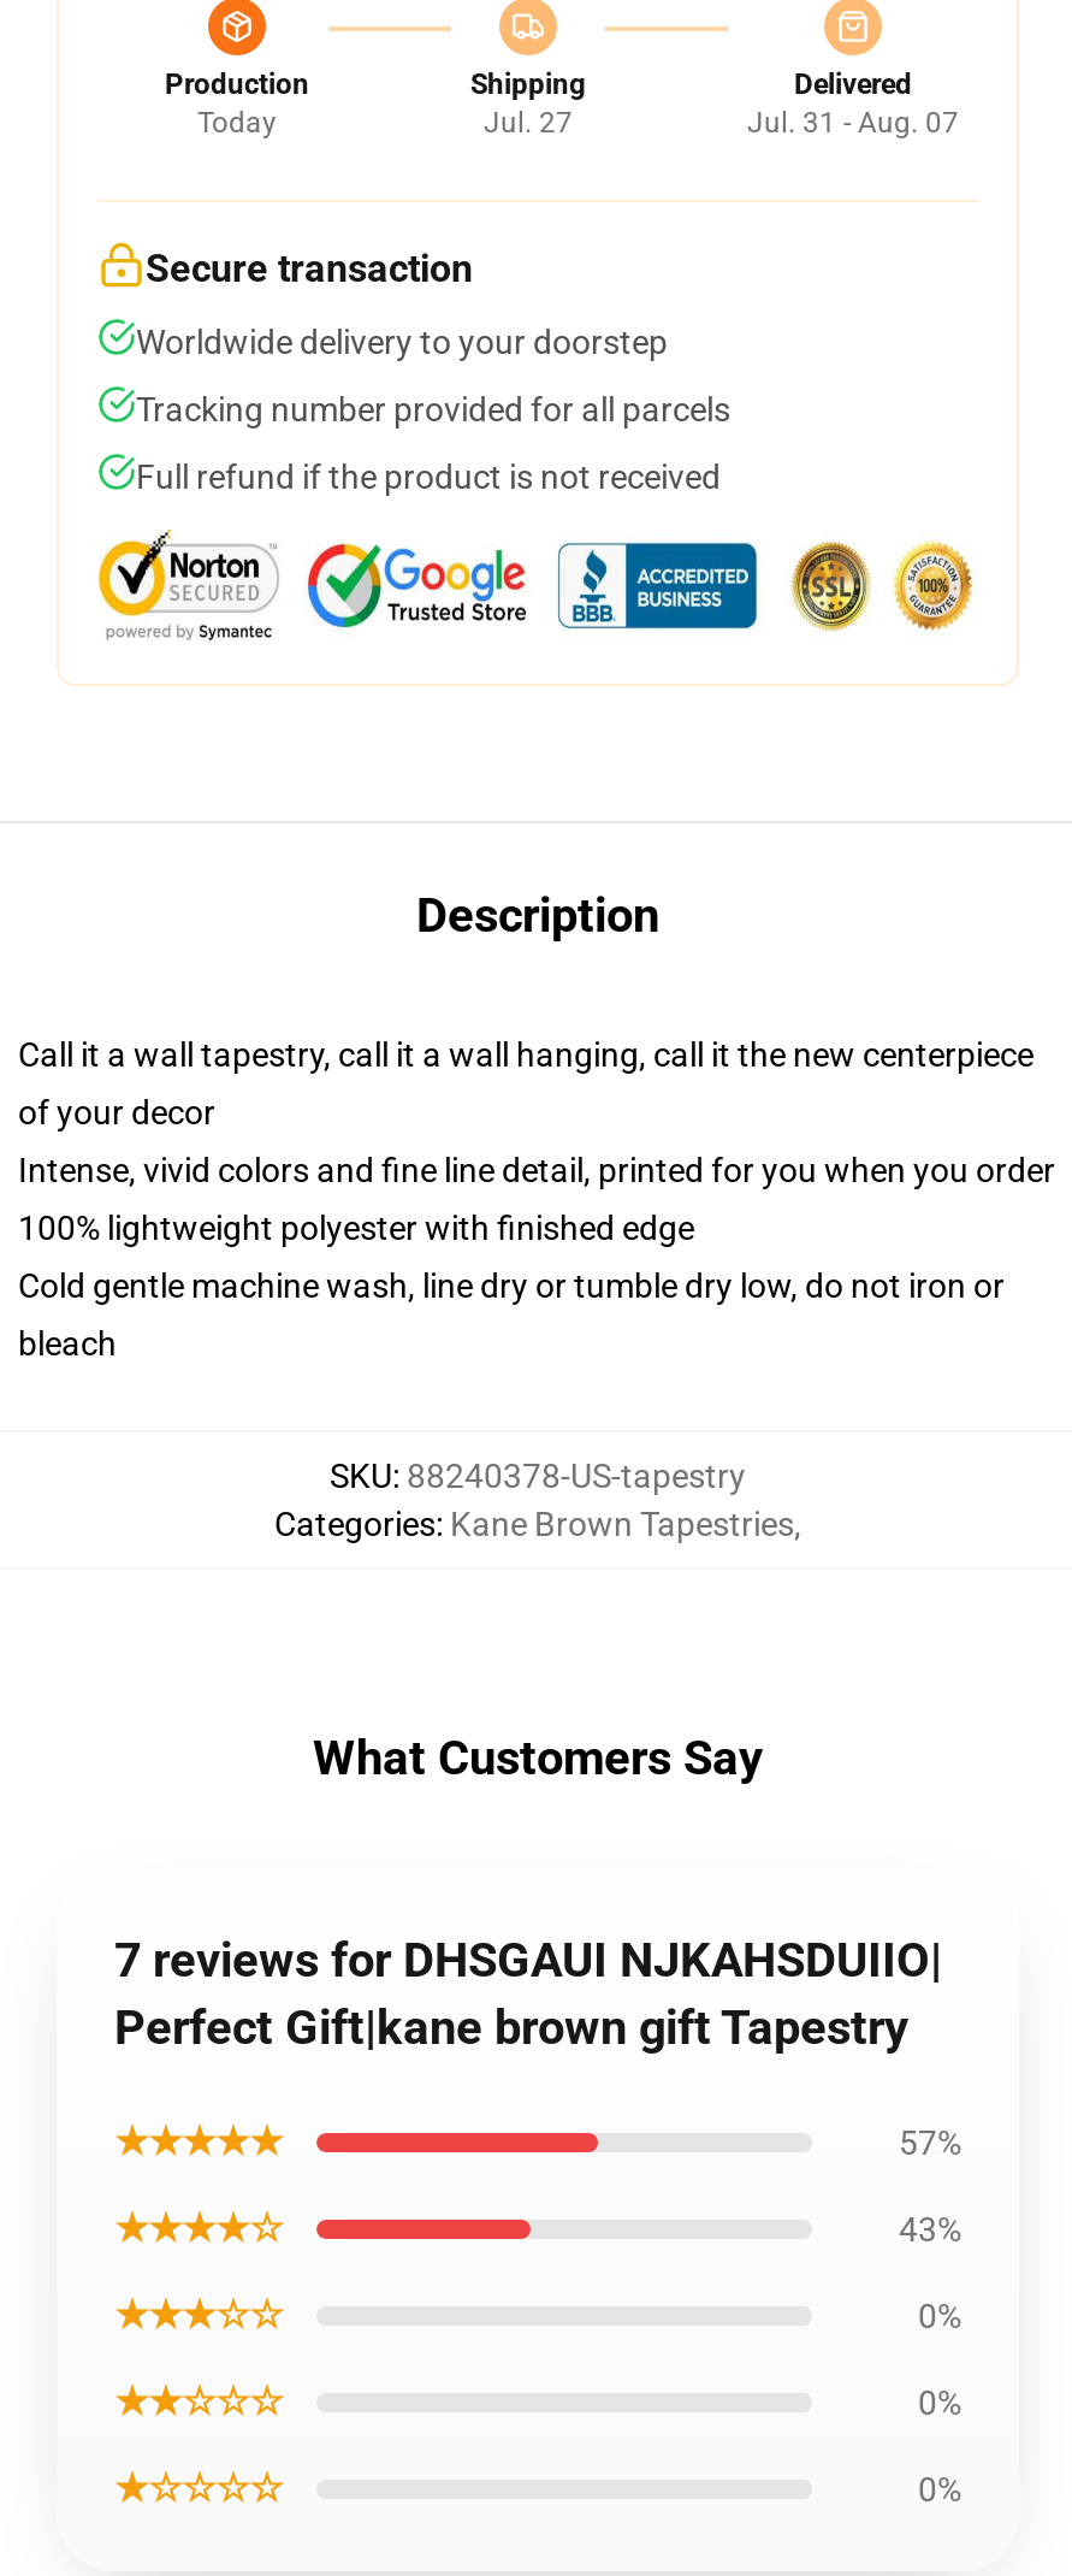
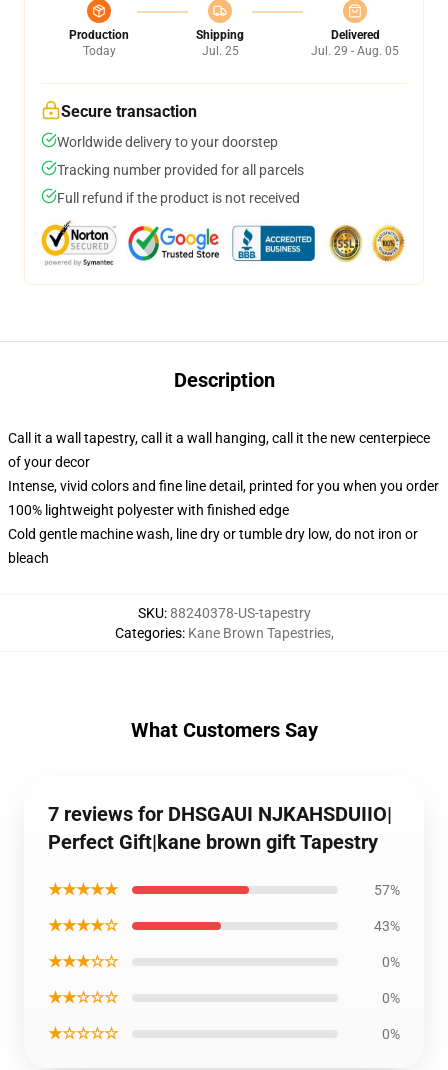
[484,106,573,140] Jul. 27 -> [201,44,238,58] Jul. 25
[747,106,959,140] Jul. 31 - Aug. 07 -> [311,44,399,58] Jul. 29 - Aug. 05

